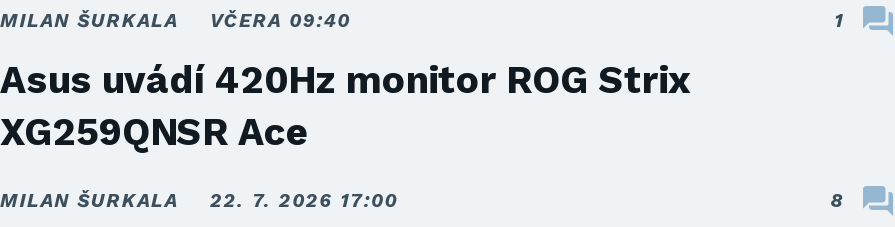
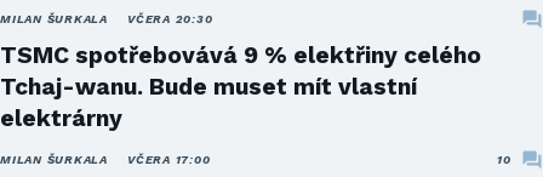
[210,9,844,31] VČERA 09:40 | 1 -> [127,12,213,25] VČERA 20:30
[0,57,690,155] Asus uvádí 420Hz monitor ROG Strix | XG259QNSR Ace -> [0,41,481,132] TSMC spotřebovává 9 % elektřiny celého | Tchaj-wanu. Bude muset mít vlastní | elektrárny
[210,189,844,211] 22. 7. 2026 17:00 | 8 -> [127,153,511,166] VČERA 17:00 | 10

